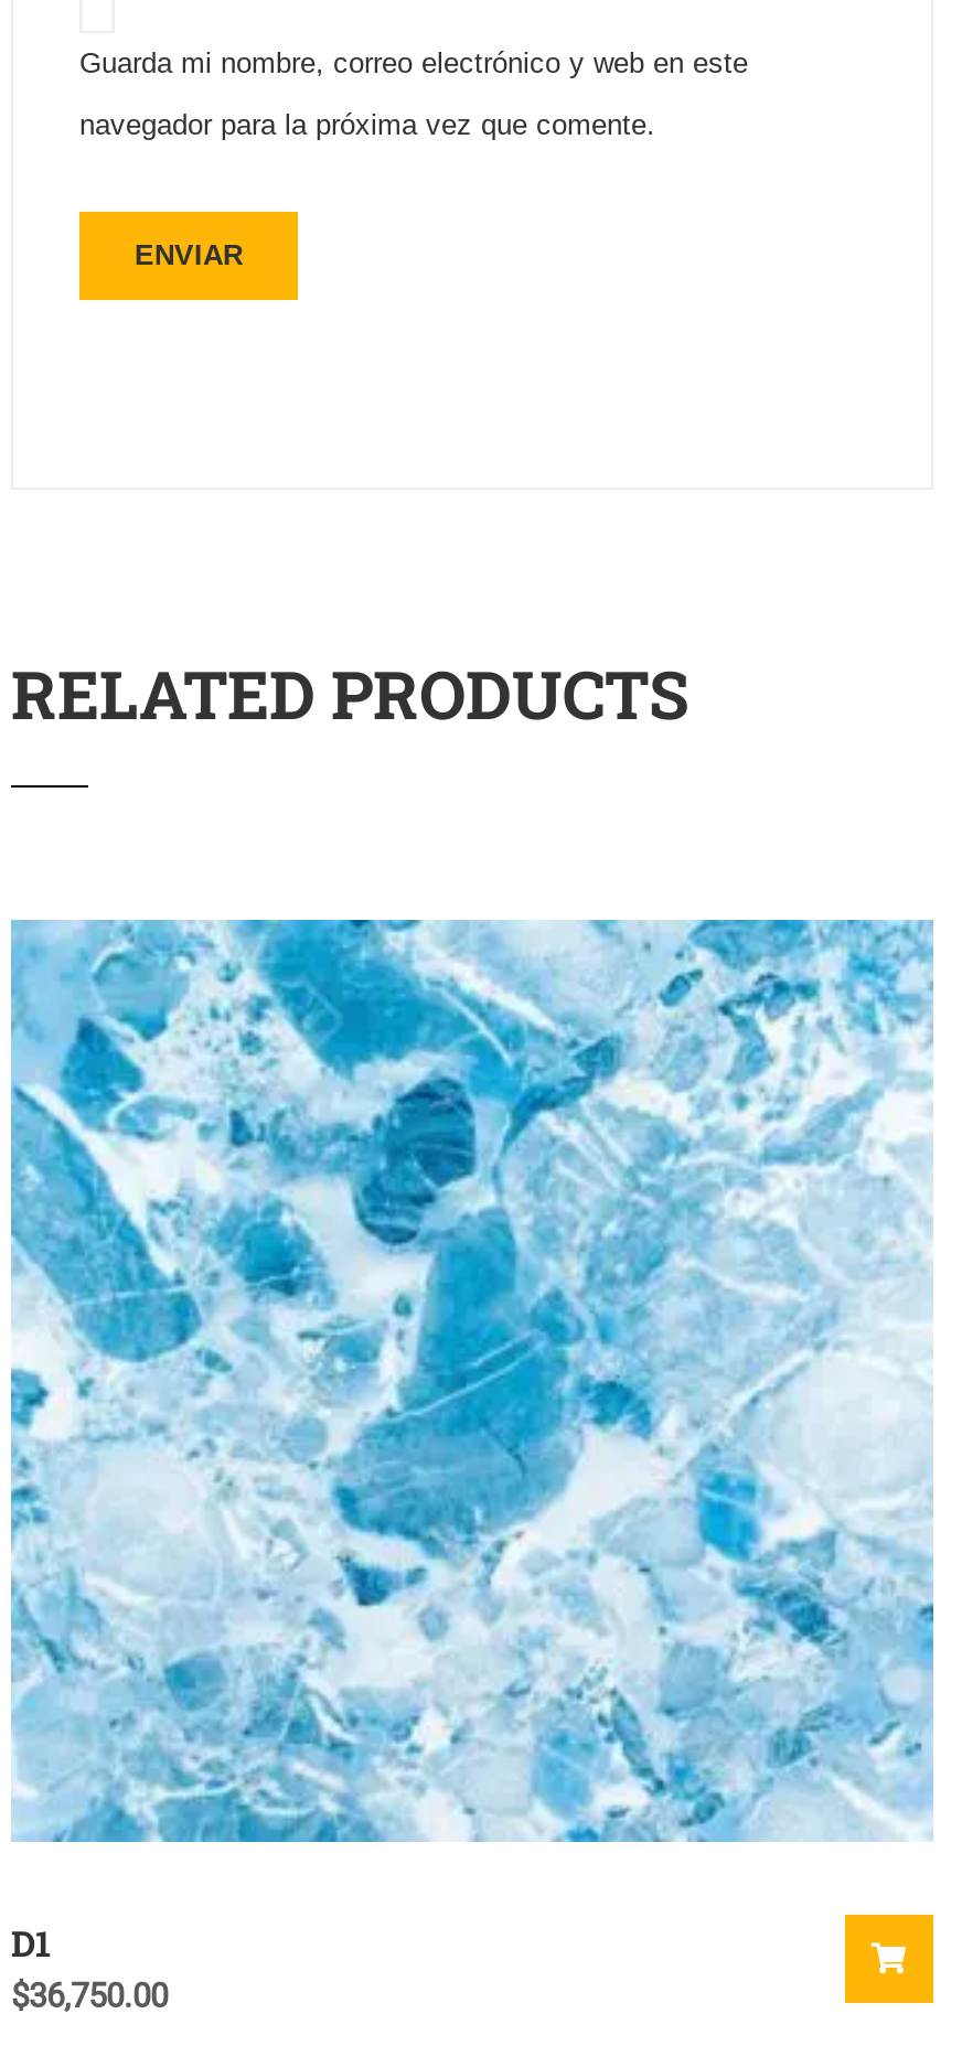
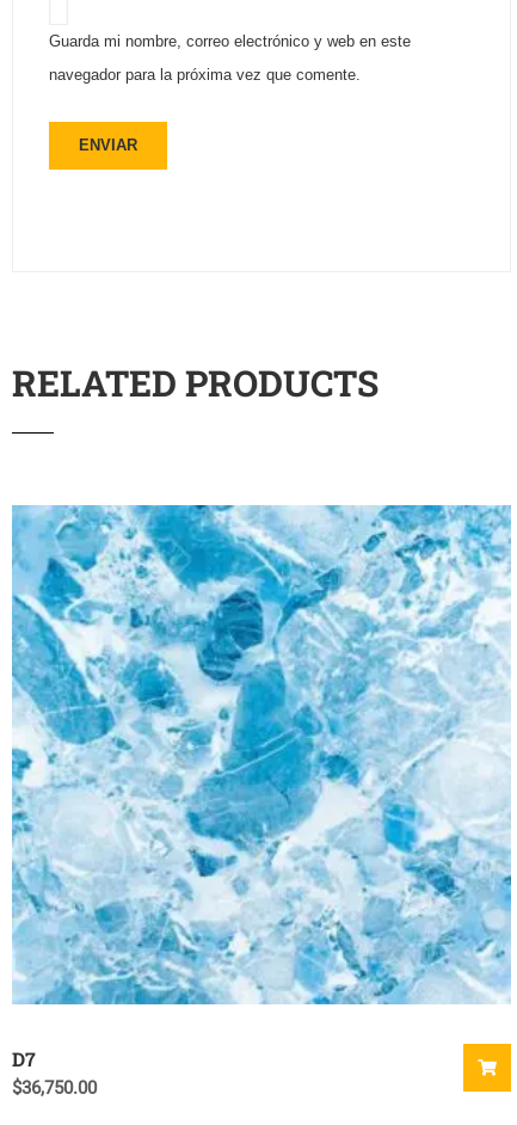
[11,1919,51,1965] D1 -> [12,1046,36,1071] D7

